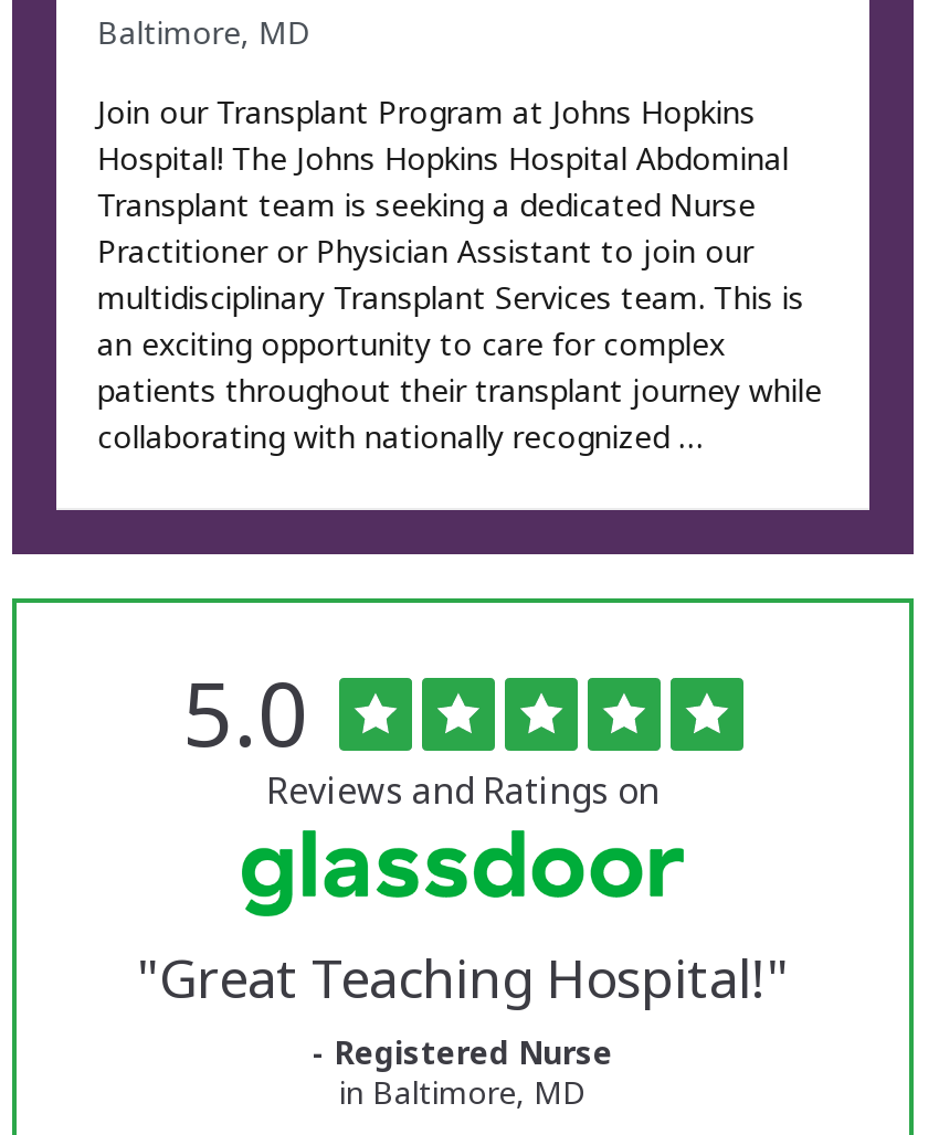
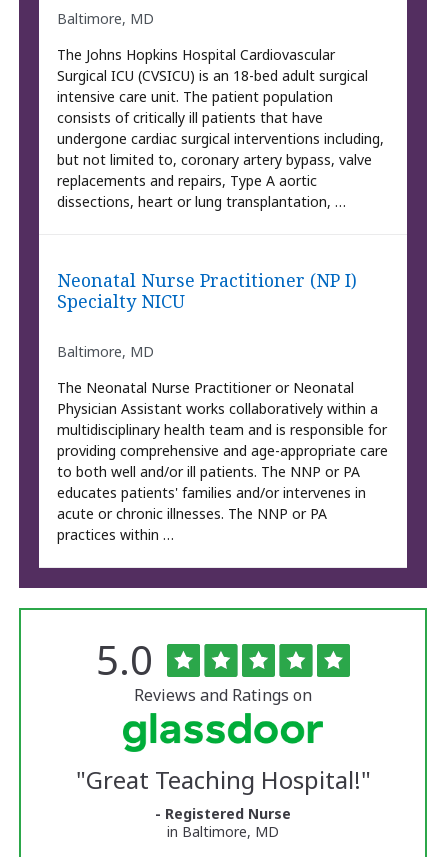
[97,91,822,458] Join our Transplant Program at Johns Hopkins | Hospital! The Johns Hopkins Hospital Abdominal | Transplant team is seeking a dedicated Nurse | Practitioner or Physician Assistant to join our | multidisciplinary Transplant Services team. This is | an exciting opportunity to care for complex | patients throughout their transplant journey while | collaborating with nationally recognized … -> [57,45,388,544] The Johns Hopkins Hospital Cardiovascular | Surgical ICU (CVSICU) is an 18-bed adult surgical | intensive care unit. The patient population | consists of critically ill patients that have | undergone cardiac surgical interventions including, | but not limited to, coronary artery bypass, valve | replacements and repairs, Type A aortic | dissections, heart or lung transplantation, … | Neonatal Nurse Practitioner (NP I) | Specialty NICU | Baltimore, MD | The Neonatal Nurse Practitioner or Neonatal | Physician Assistant works collaboratively within a | multidisciplinary health team and is responsible for | providing comprehensive and age-appropriate care | to both well and/or ill patients. The NNP or PA | educates patients' families and/or intervenes in | acute or chronic illnesses. The NNP or PA | practices within …

